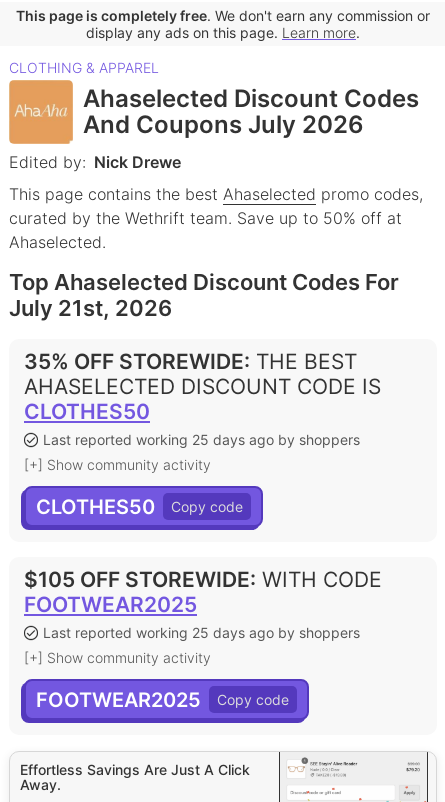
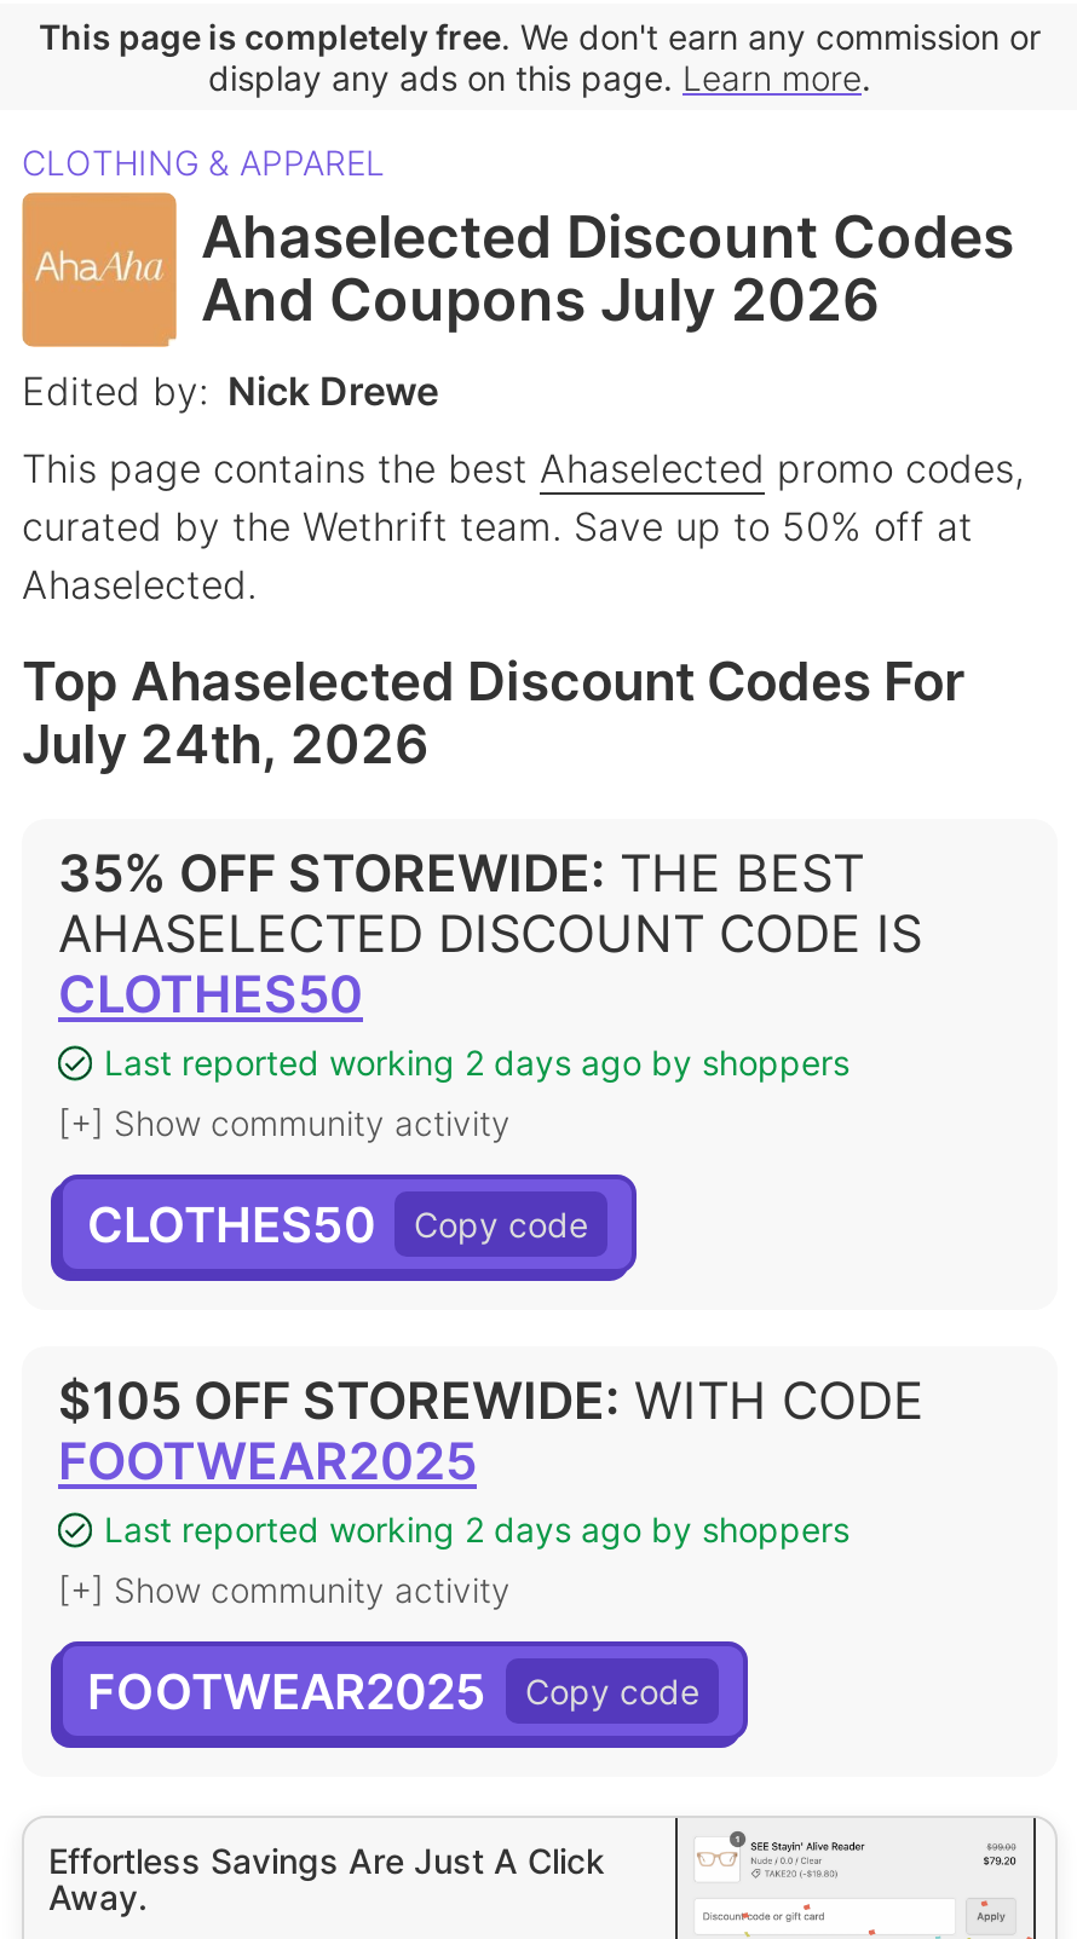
[9,295,172,321] July 21st, 2026 -> [22,712,428,775] July 24th, 2026
[43,431,360,448] Last reported working 25 days ago by shoppers -> [104,1042,849,1083] Last reported working 2 days ago by shoppers
[43,624,360,641] Last reported working 25 days ago by shoppers -> [104,1509,849,1550] Last reported working 2 days ago by shoppers

